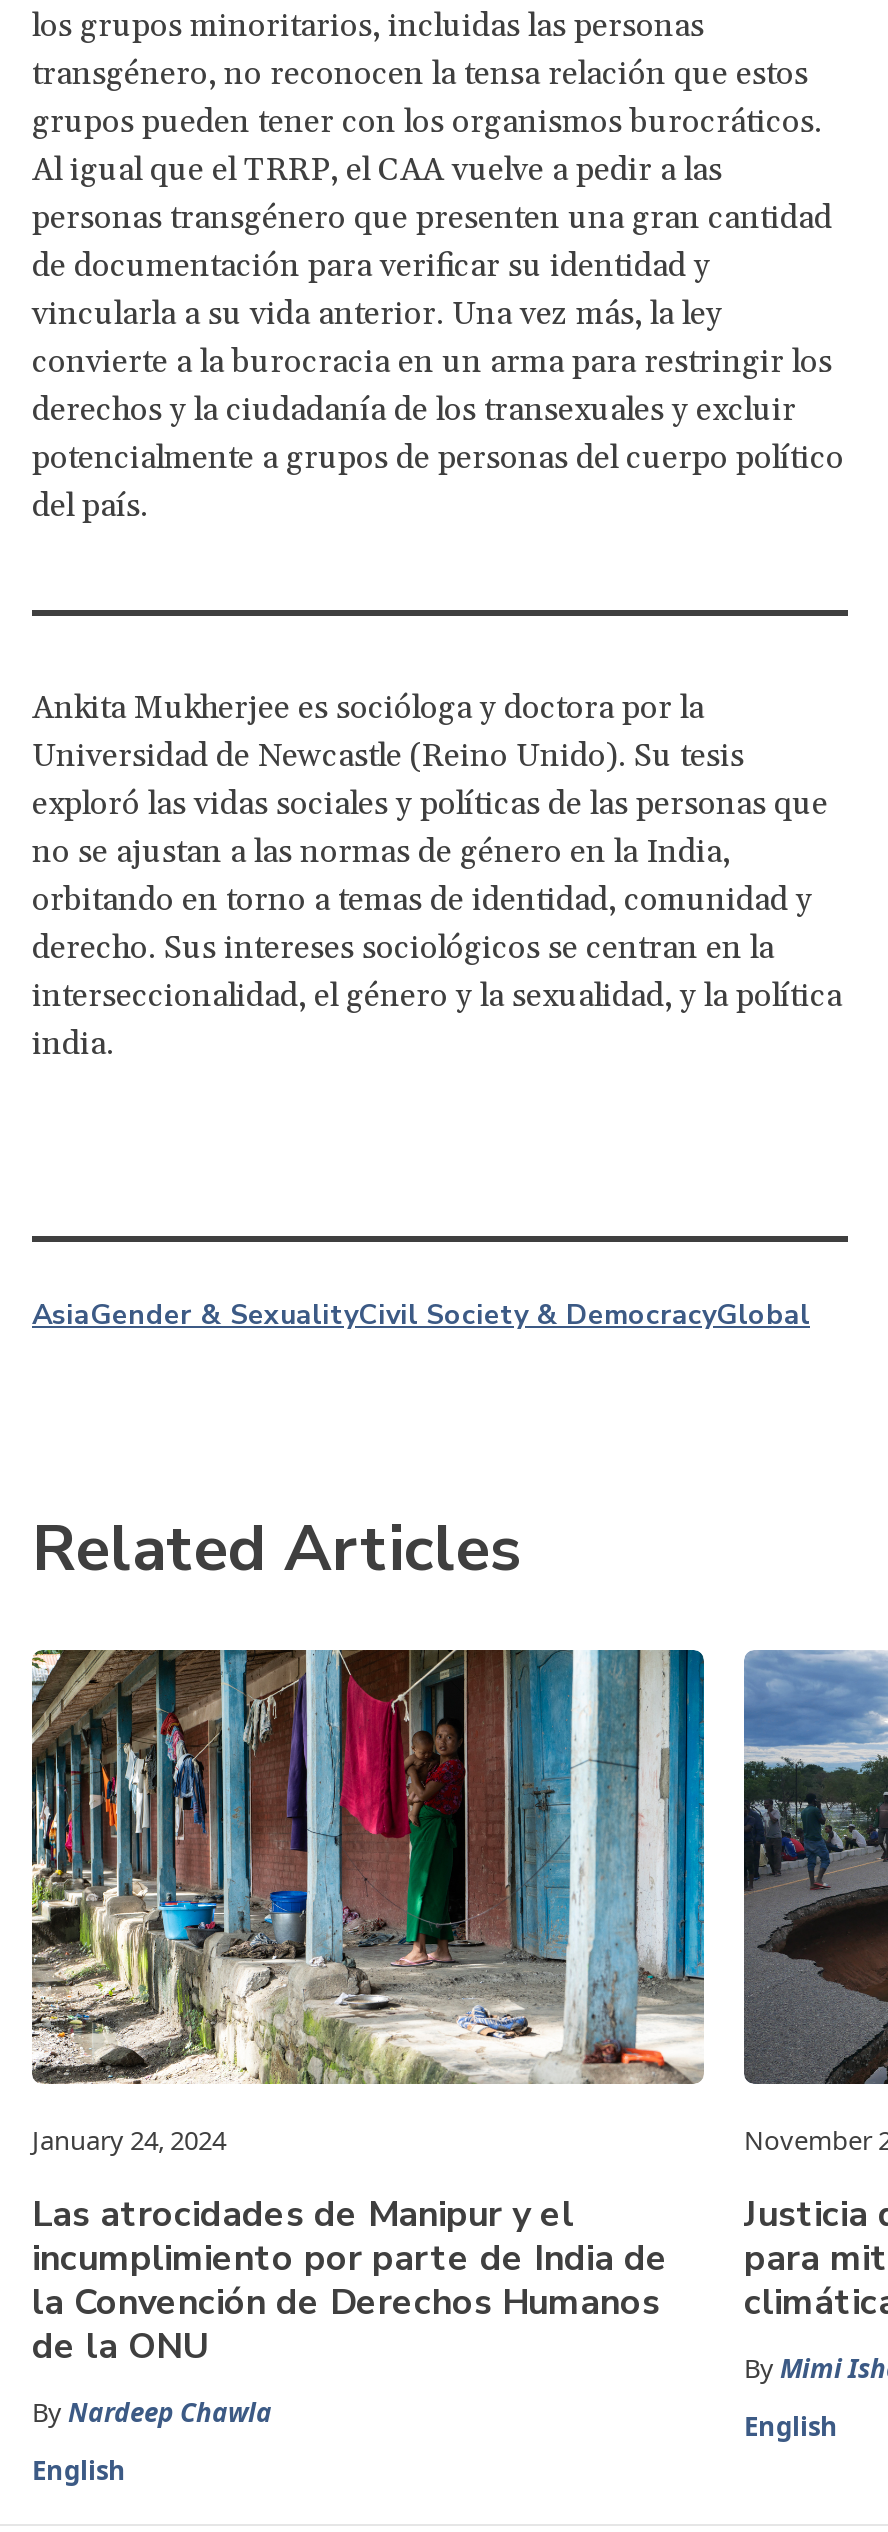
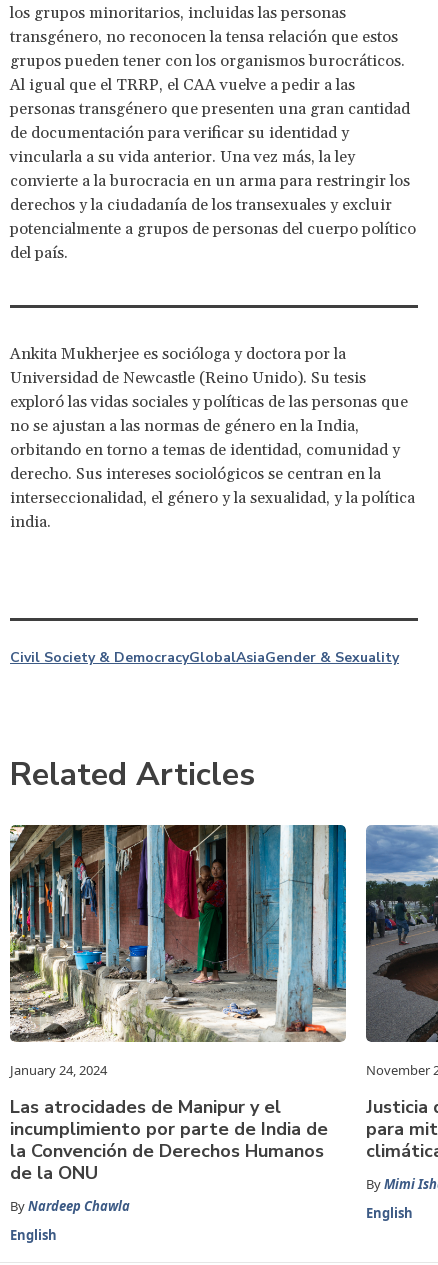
[32,1296,810,1334] AsiaGender & SexualityCivil Society & DemocracyGlobal -> [10,648,399,667] Civil Society & DemocracyGlobalAsiaGender & Sexuality

